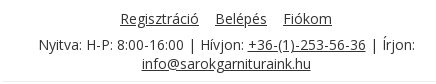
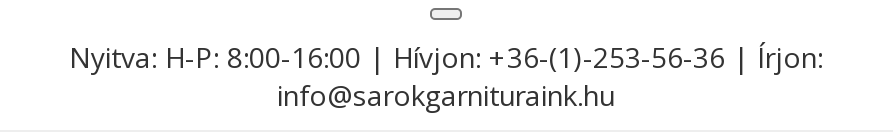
[120,9,332,28] Regisztráció | Belépés | Fiókom -> none

